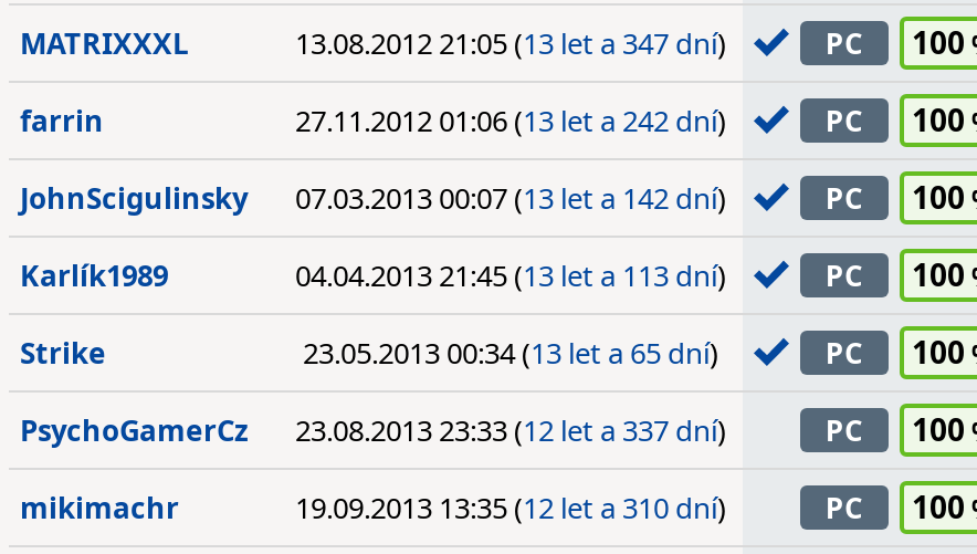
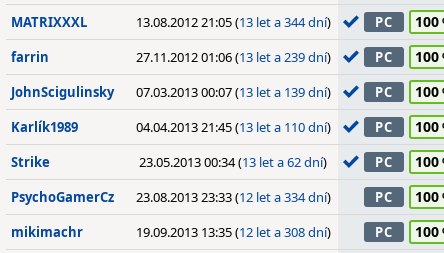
[295,23,726,63] 13.08.2012 21:05 (13 let a 347 dní) -> [135,13,330,31] 13.08.2012 21:05 (13 let a 344 dní)
[295,101,726,140] 27.11.2012 01:06 (13 let a 242 dní) -> [135,48,330,66] 27.11.2012 01:06 (13 let a 239 dní)
[20,178,726,218] JohnScigulinsky 07.03.2013 00:07 (13 let a 142 dní) -> [11,83,330,101] JohnScigulinsky 07.03.2013 00:07 (13 let a 139 dní)
[295,255,726,295] 04.04.2013 21:45 (13 let a 113 dní) -> [135,118,330,136] 04.04.2013 21:45 (13 let a 110 dní)
[303,333,718,373] 23.05.2013 00:34 (13 let a 65 dní) -> [139,153,327,171] 23.05.2013 00:34 (13 let a 62 dní)
[20,410,726,450] PsychoGamerCz 23.08.2013 23:33 (12 let a 337 dní) -> [11,188,330,206] PsychoGamerCz 23.08.2013 23:33 (12 let a 334 dní)
[295,488,726,527] 19.09.2013 13:35 (12 let a 310 dní) -> [135,223,330,241] 19.09.2013 13:35 (12 let a 308 dní)

